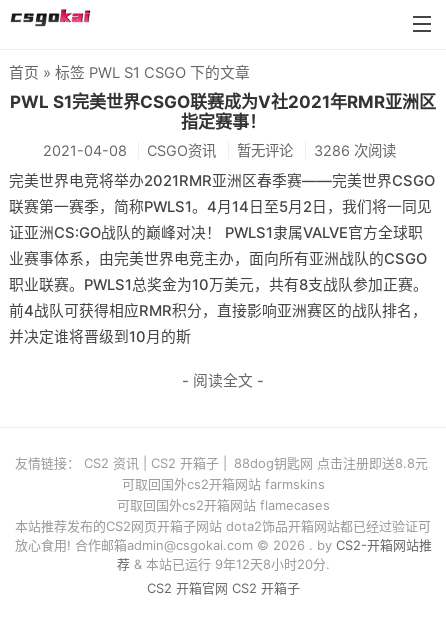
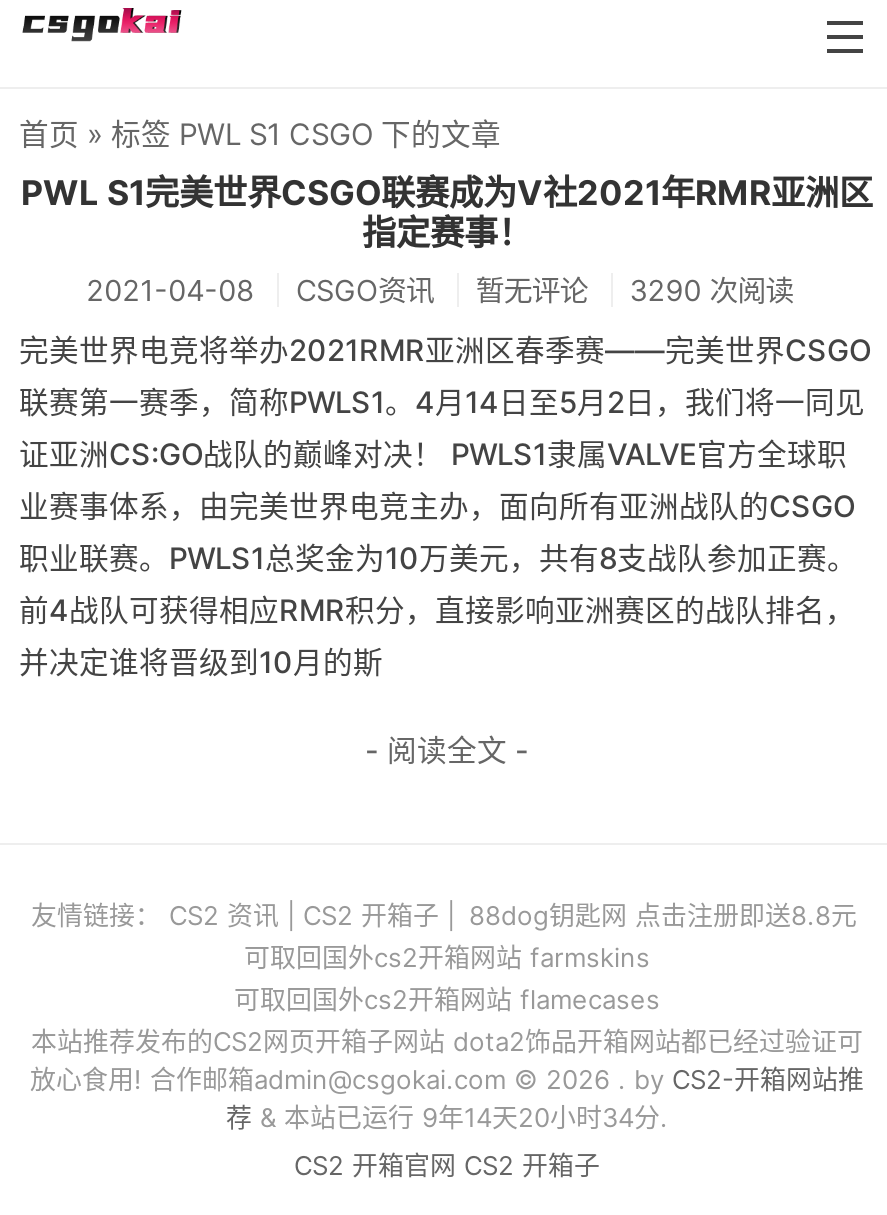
[43,142,396,159] 2021-04-08 CSGO资讯 暂无评论 3286 次阅读 -> [86,273,793,307] 2021-04-08 CSGO资讯 暂无评论 3290 次阅读
[116,556,329,572] 荐& 本站已运行 9年12天8小时20分. -> [226,1100,668,1132] 荐& 本站已运行 9年14天20小时34分.

